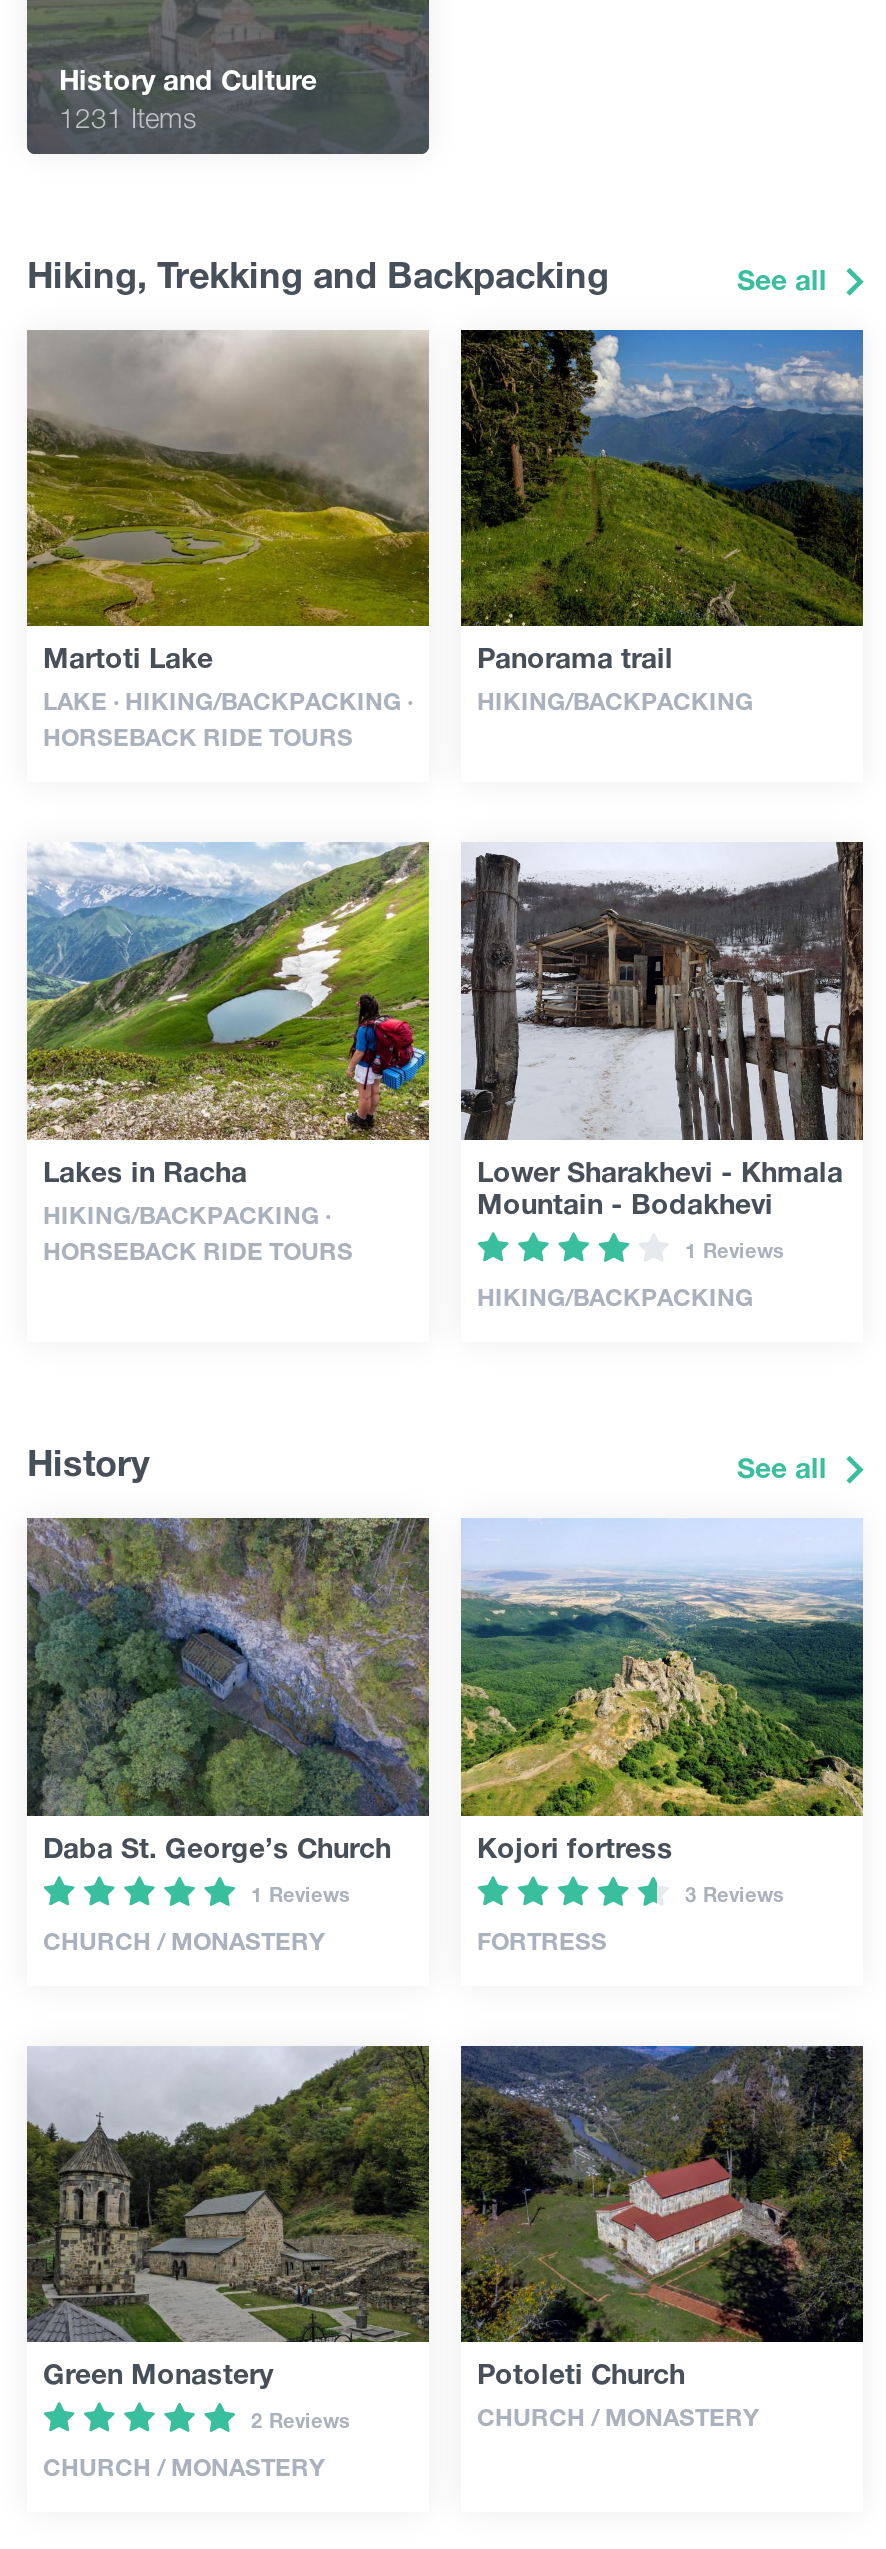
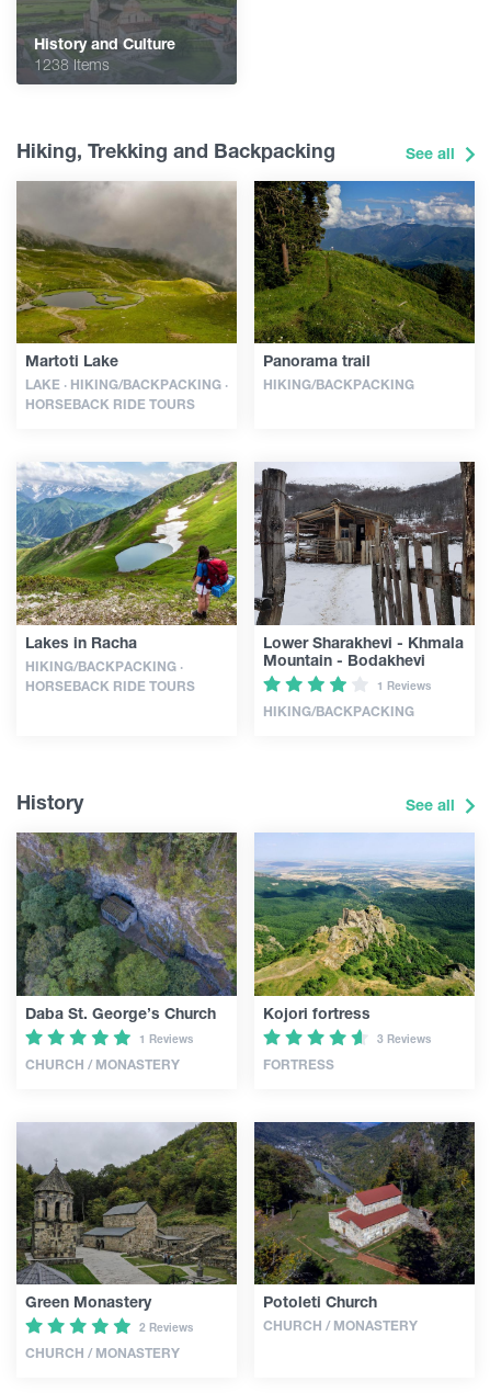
[59,99,197,133] 1231 Items -> [34,54,110,73] 1238 Items

